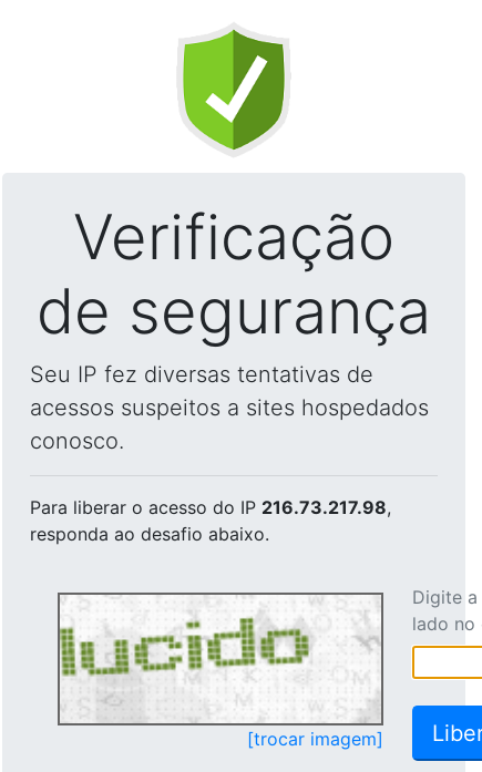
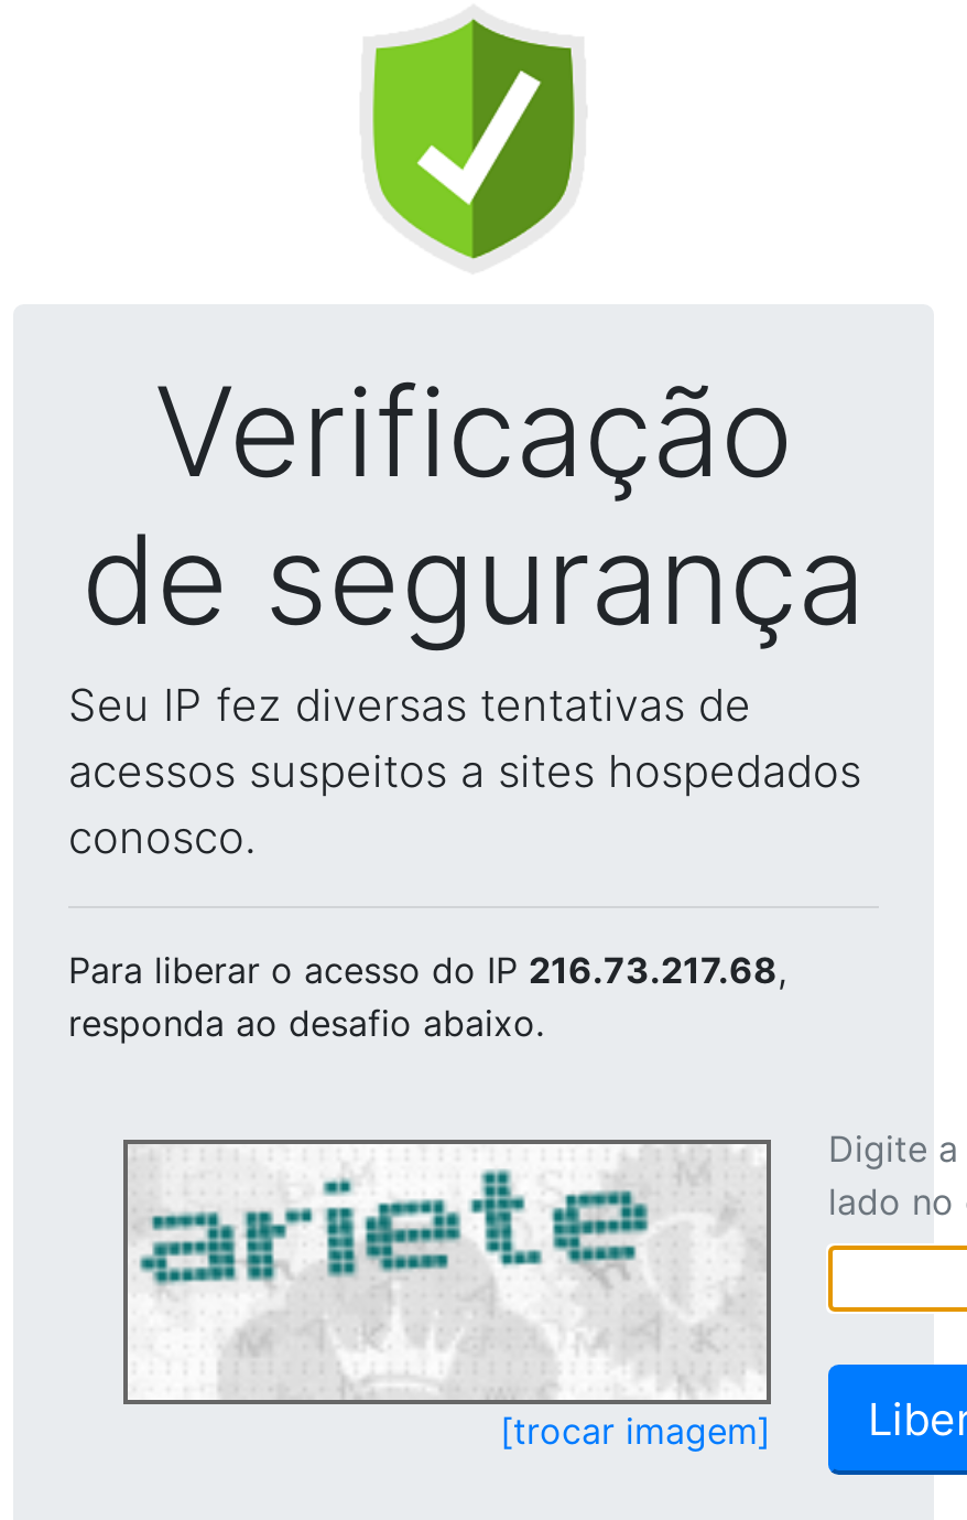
[30,496,391,518] Para liberar o acesso do IP 216.73.217.98, -> [68,948,786,992] Para liberar o acesso do IP 216.73.217.68,
[59,604,378,721] [image] -> [128,1160,762,1398] [image]

